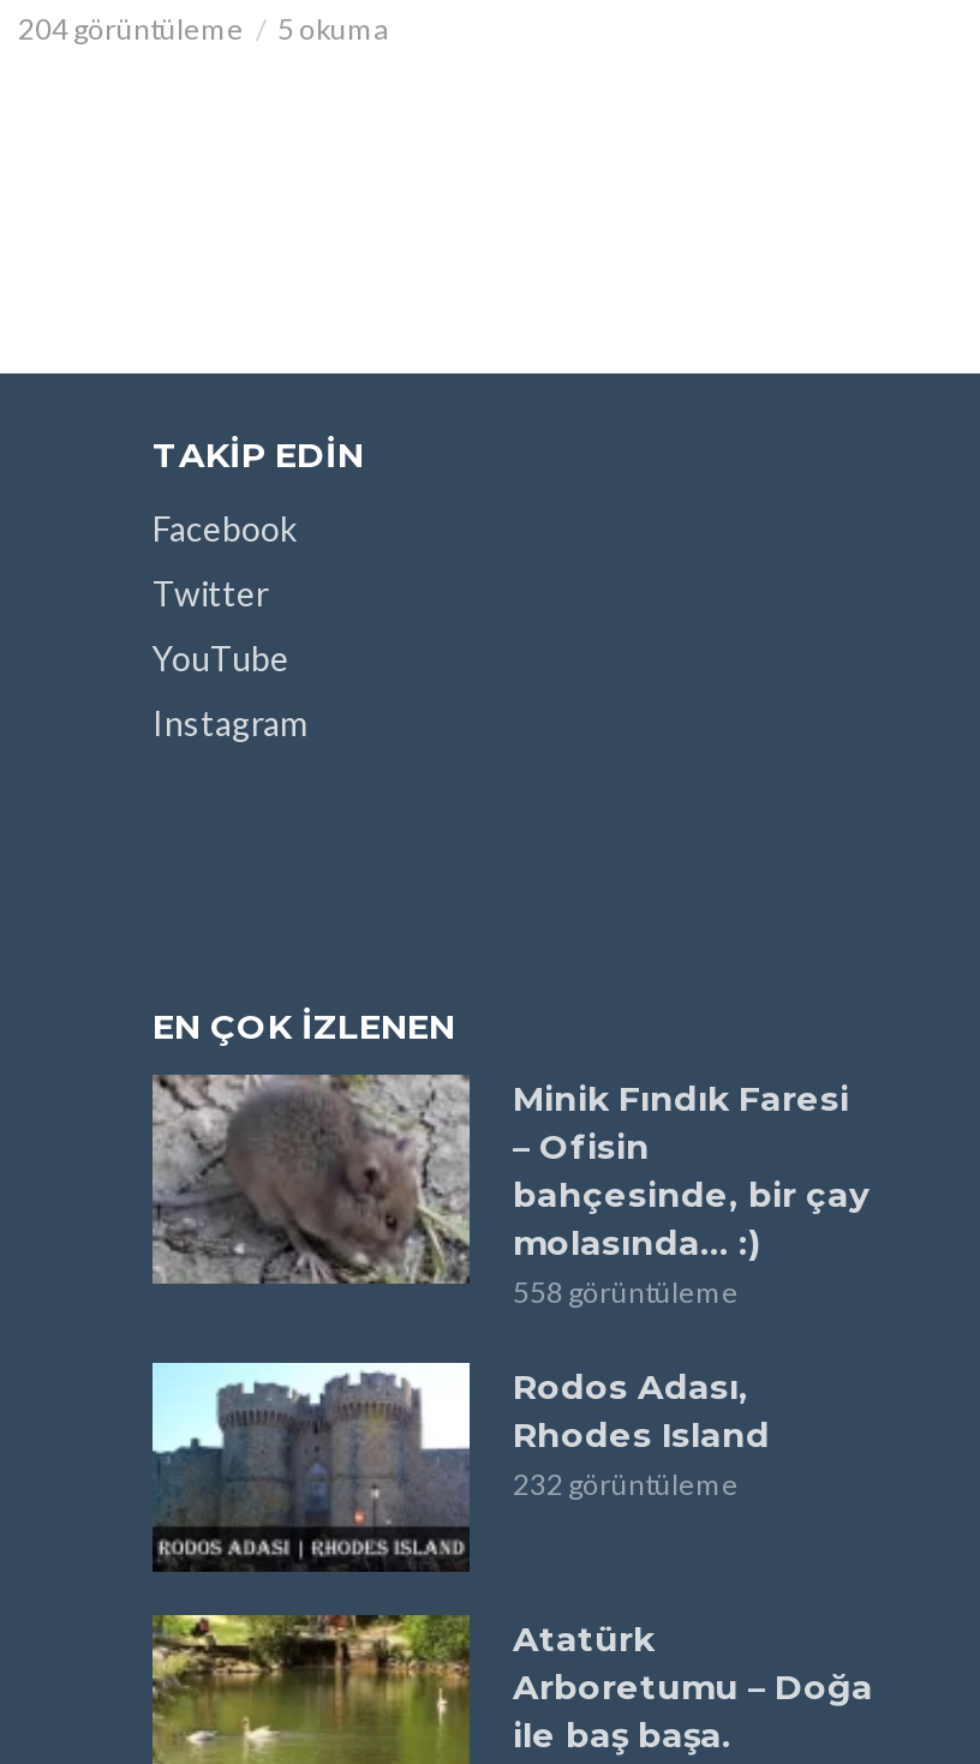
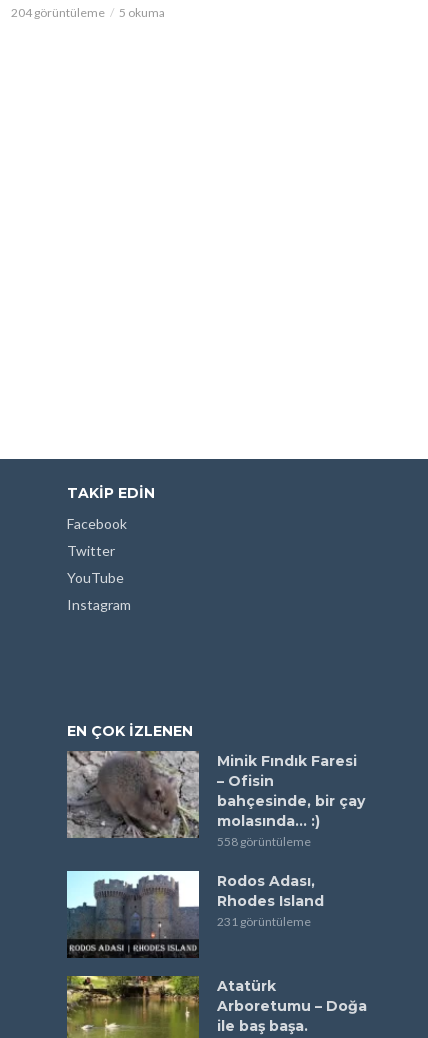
[513,1465,739,1502] 232 görüntüleme -> [217,914,311,929] 231 görüntüleme

